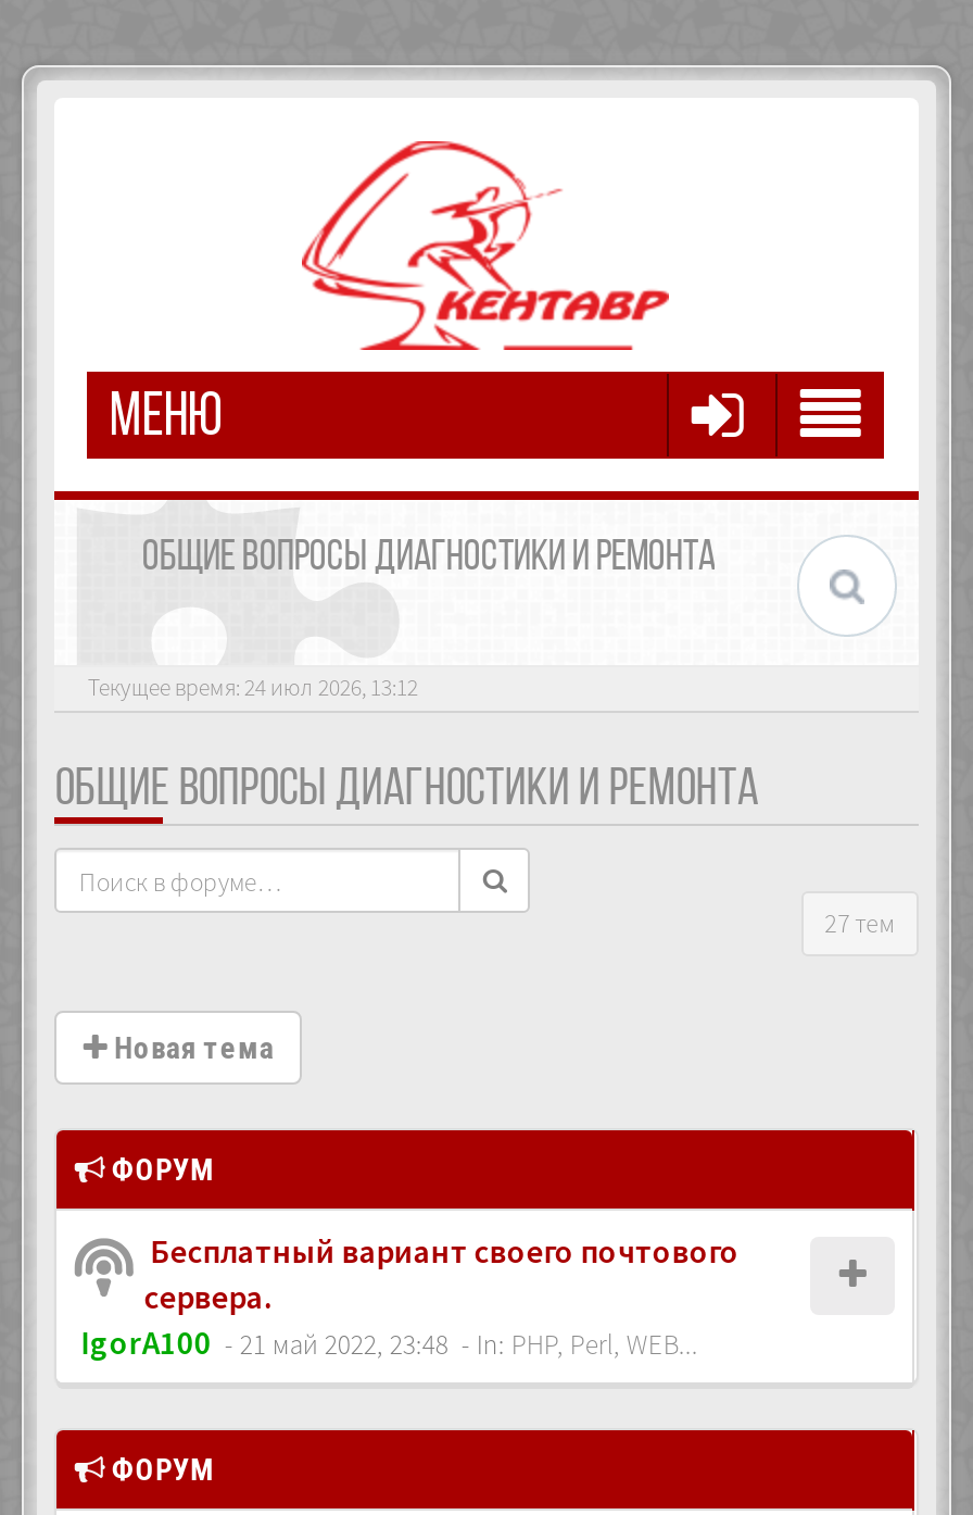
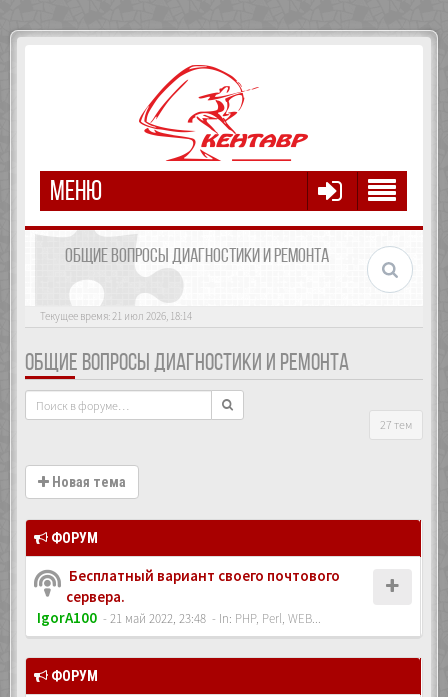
[88,672,418,702] Текущее время: 24 июл 2026, 13:12 -> [40,309,192,323] Текущее время: 21 июл 2026, 18:14

